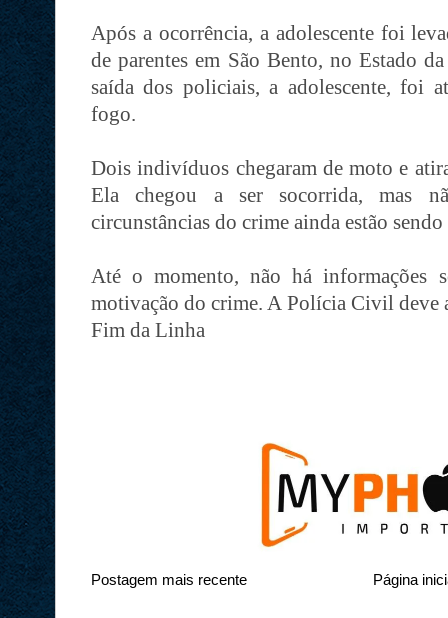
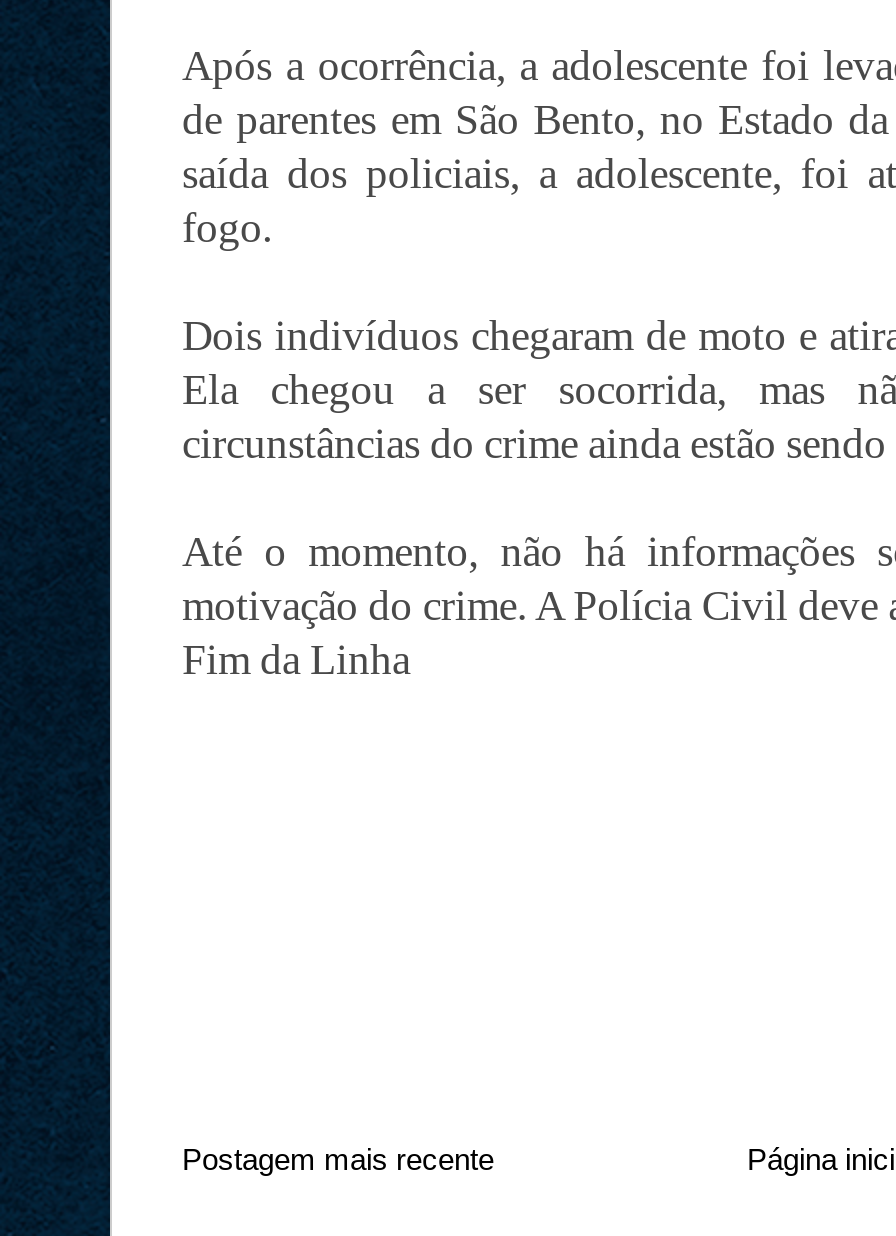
[260,442,445,548] [image] -> none

